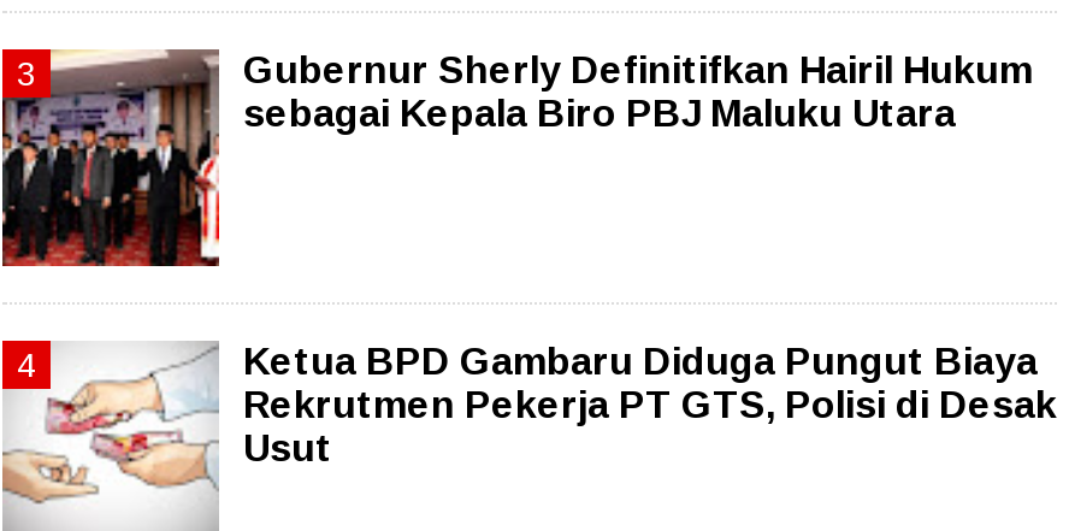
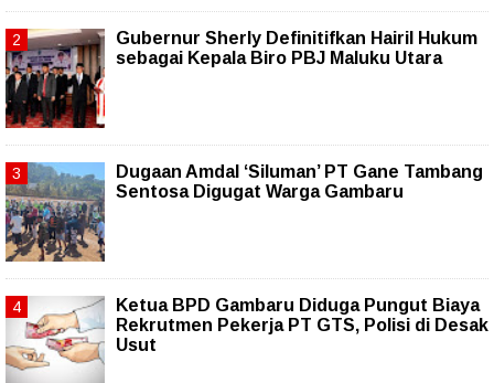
none -> [6,162,483,263] [image] | Dugaan Amdal ‘Siluman’ PT Gane Tambang | Sentosa Digugat Warga Gambaru

